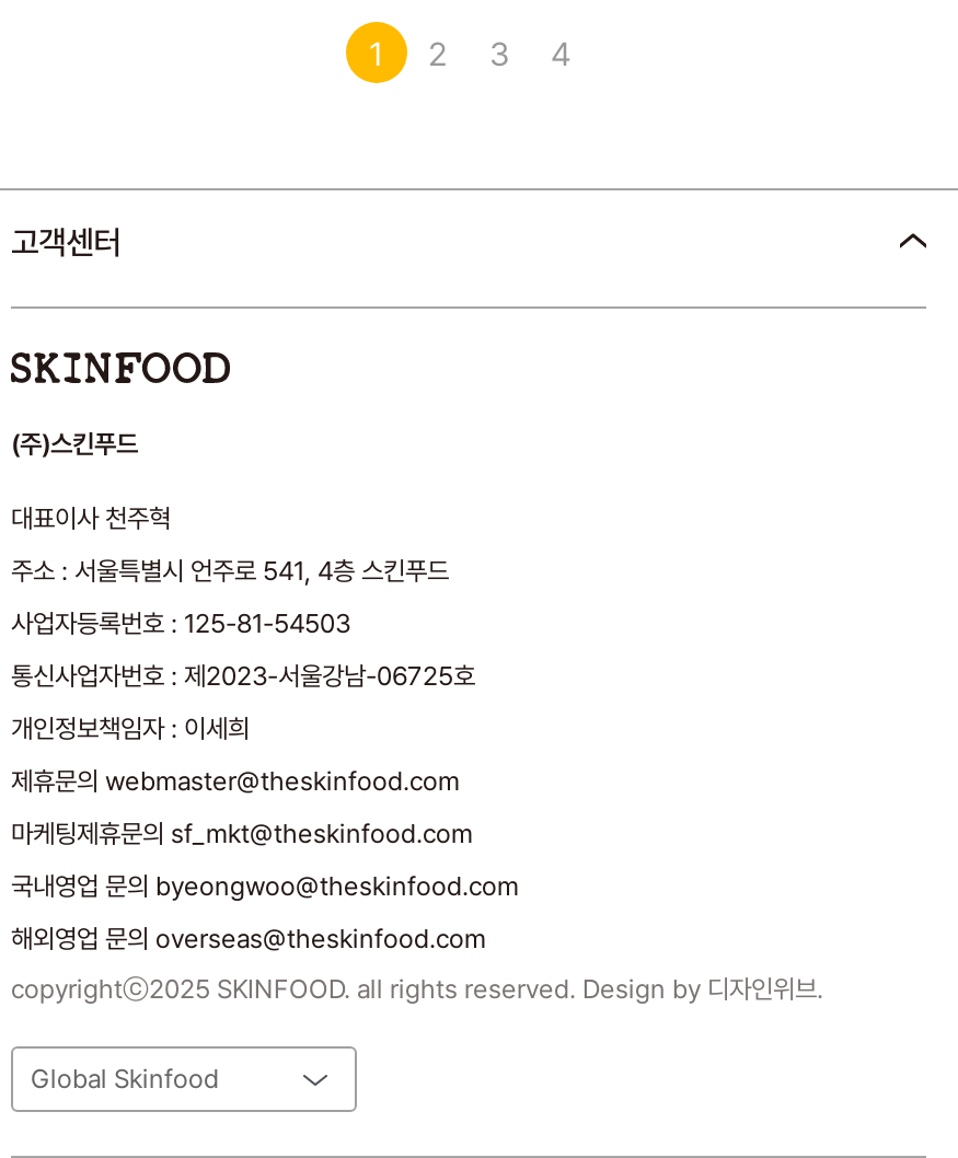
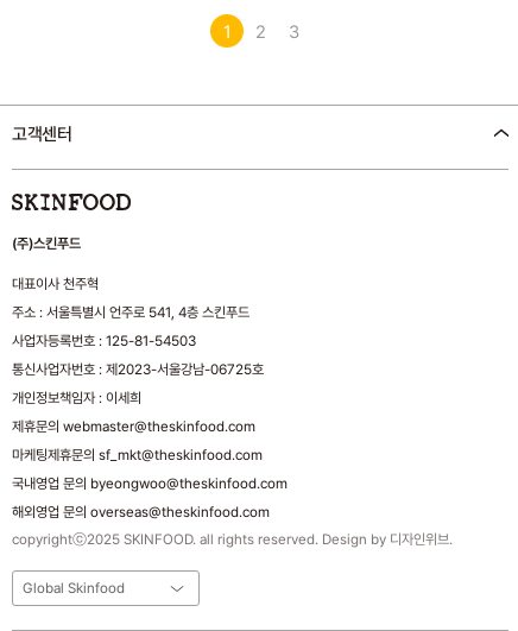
[551,35,570,74] 4 -> none

